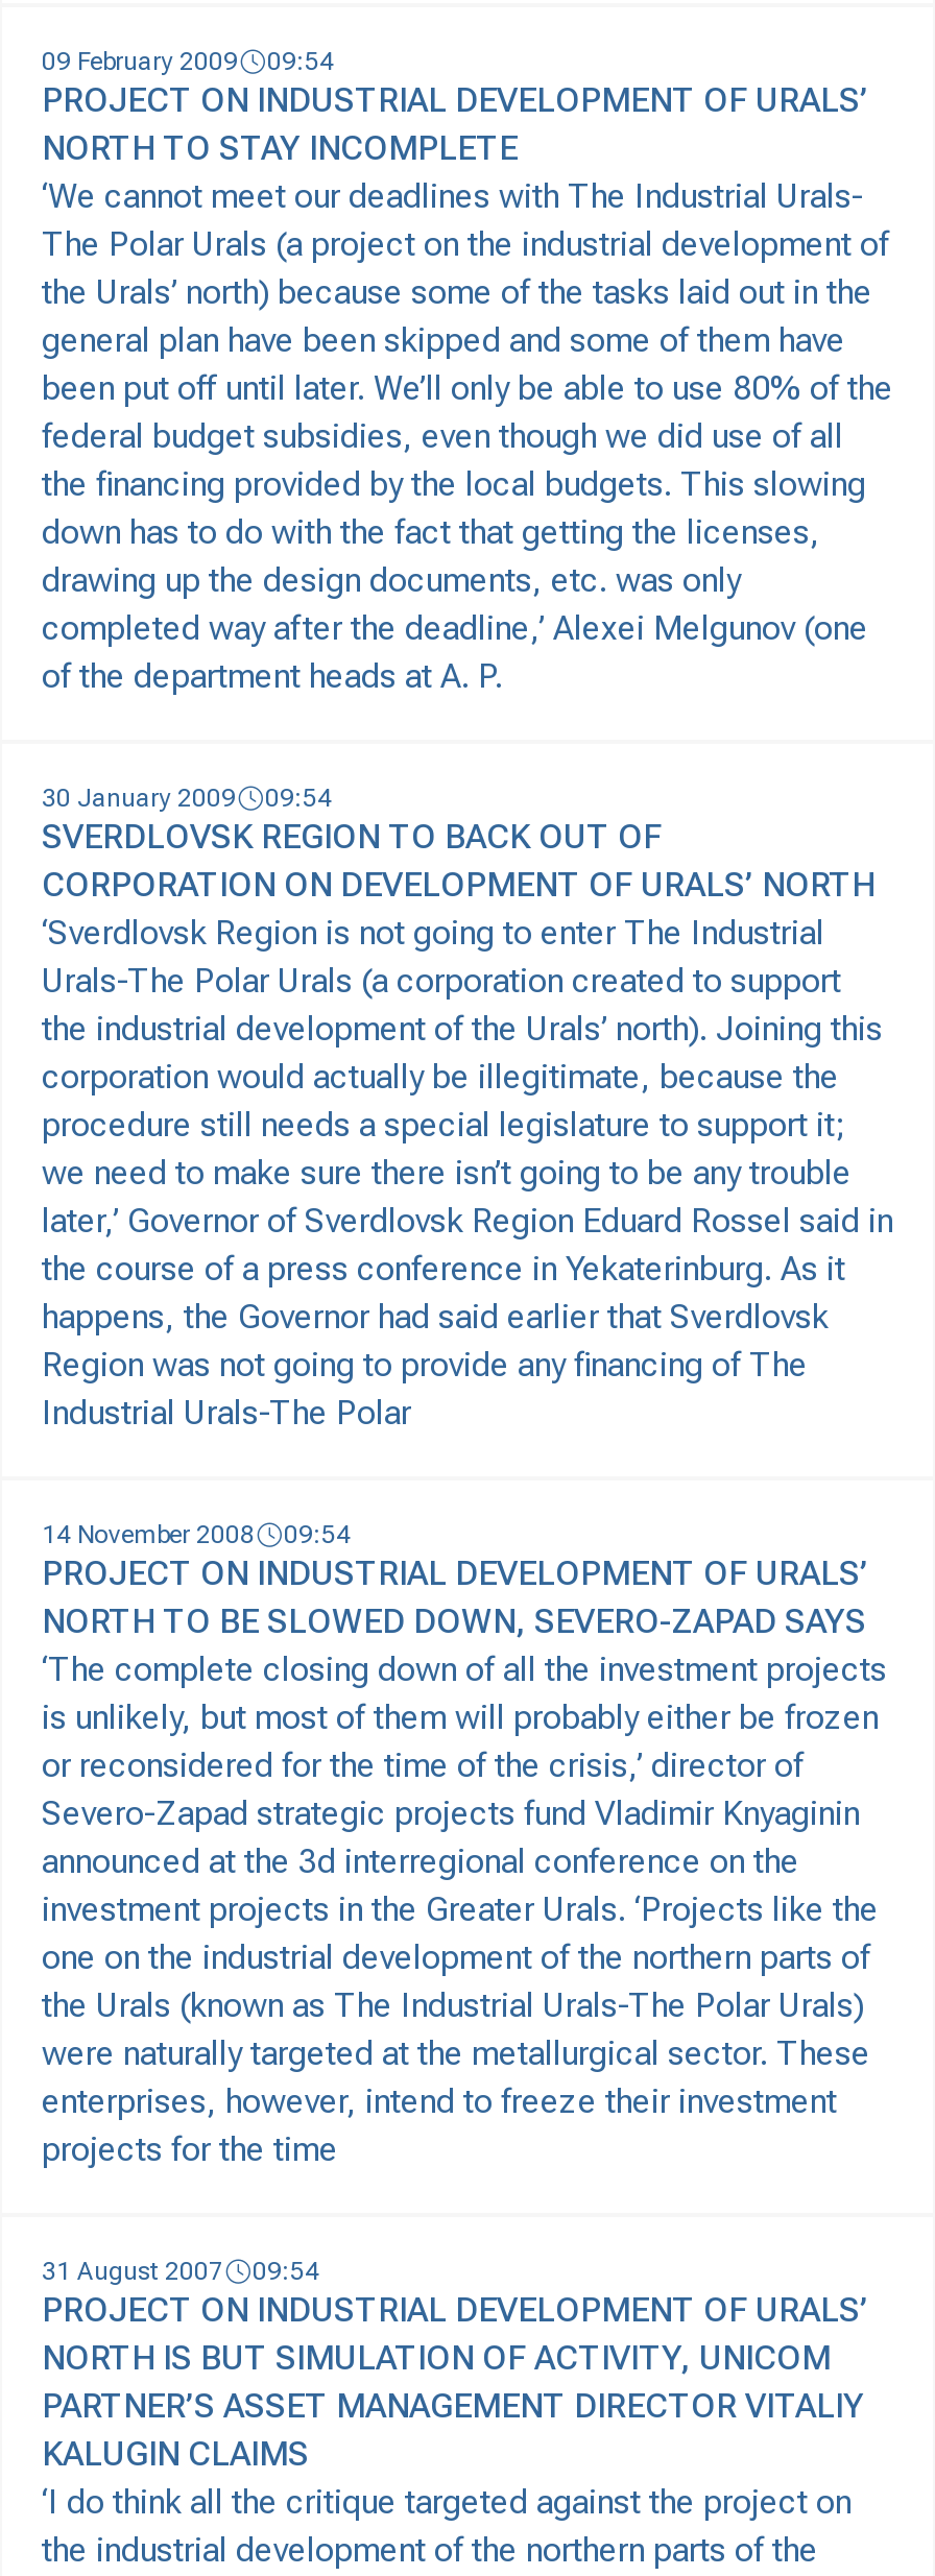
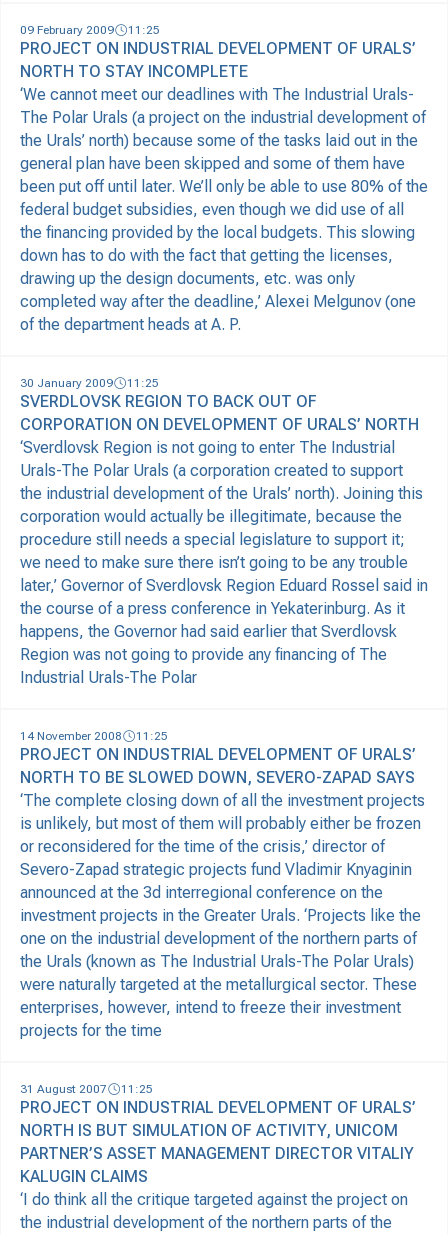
[42,48,334,77] 09 February 2009 09:54 -> [20,23,160,37] 09 February 2009 11:25
[42,785,332,814] 30 January 2009 09:54 -> [20,376,159,390] 30 January 2009 11:25
[42,1521,351,1550] 14 November 2008 09:54 -> [20,729,168,743] 14 November 2008 11:25
[42,2258,319,2287] 31 August 2007 09:54 -> [20,1082,153,1096] 31 August 2007 11:25

